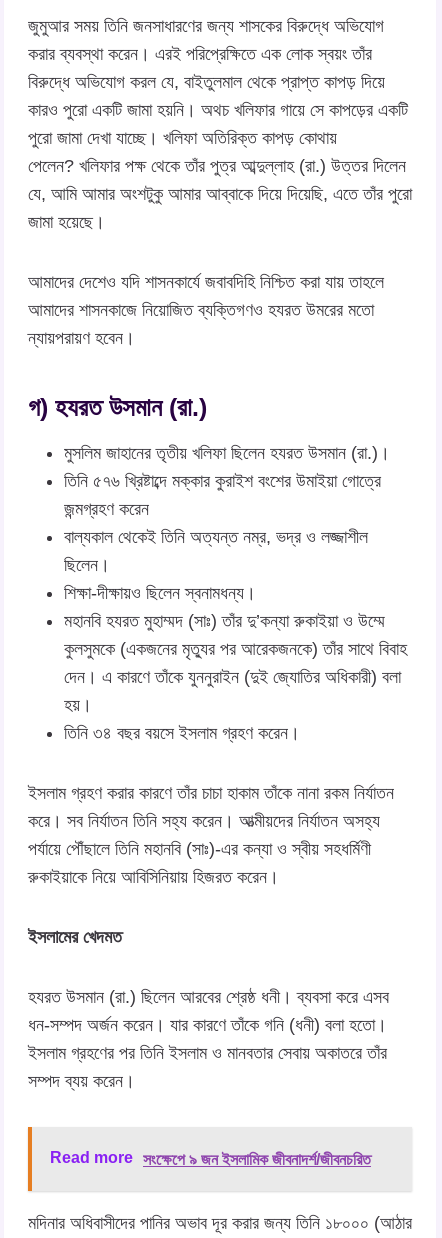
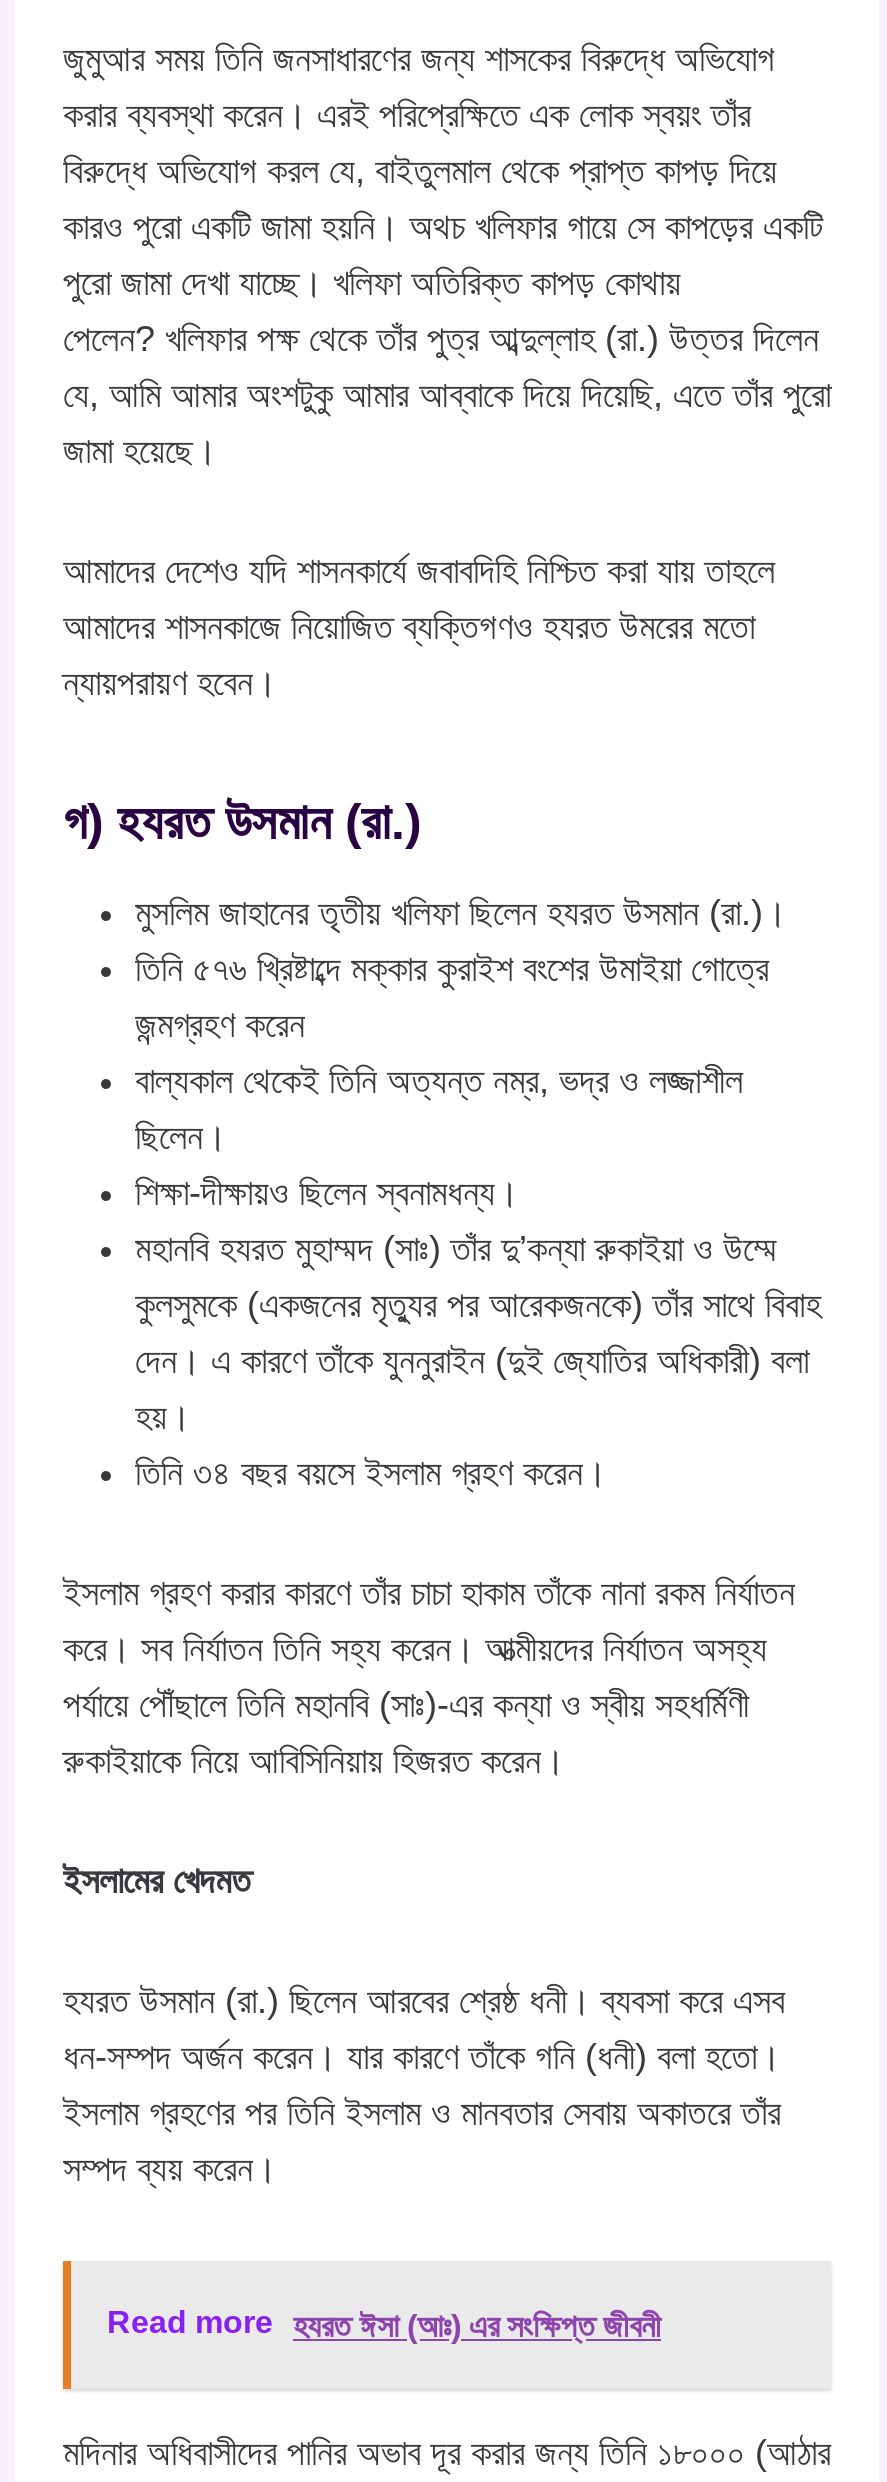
[50,1148,371,1167] Read more সংক্ষেপে ৯ জন ইসলামিক জীবনাদর্শ/জীবনচরিত -> [107,2304,661,2342] Read more হযরত ঈসা (আঃ) এর সংক্ষিপ্ত জীবনী

